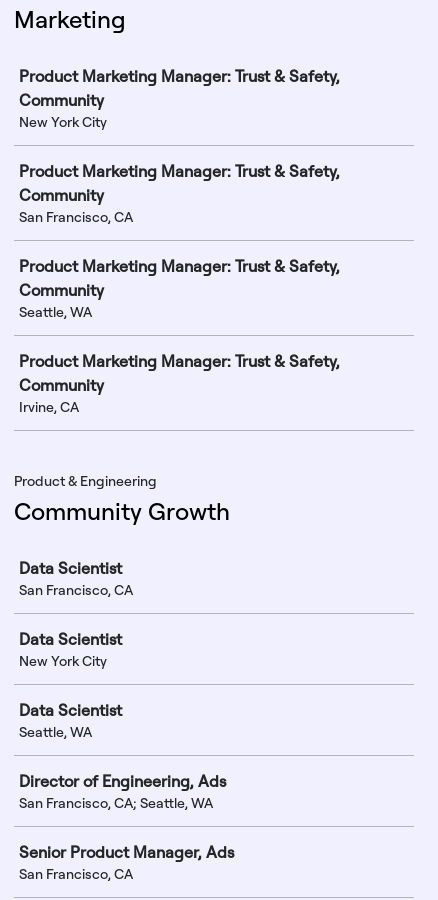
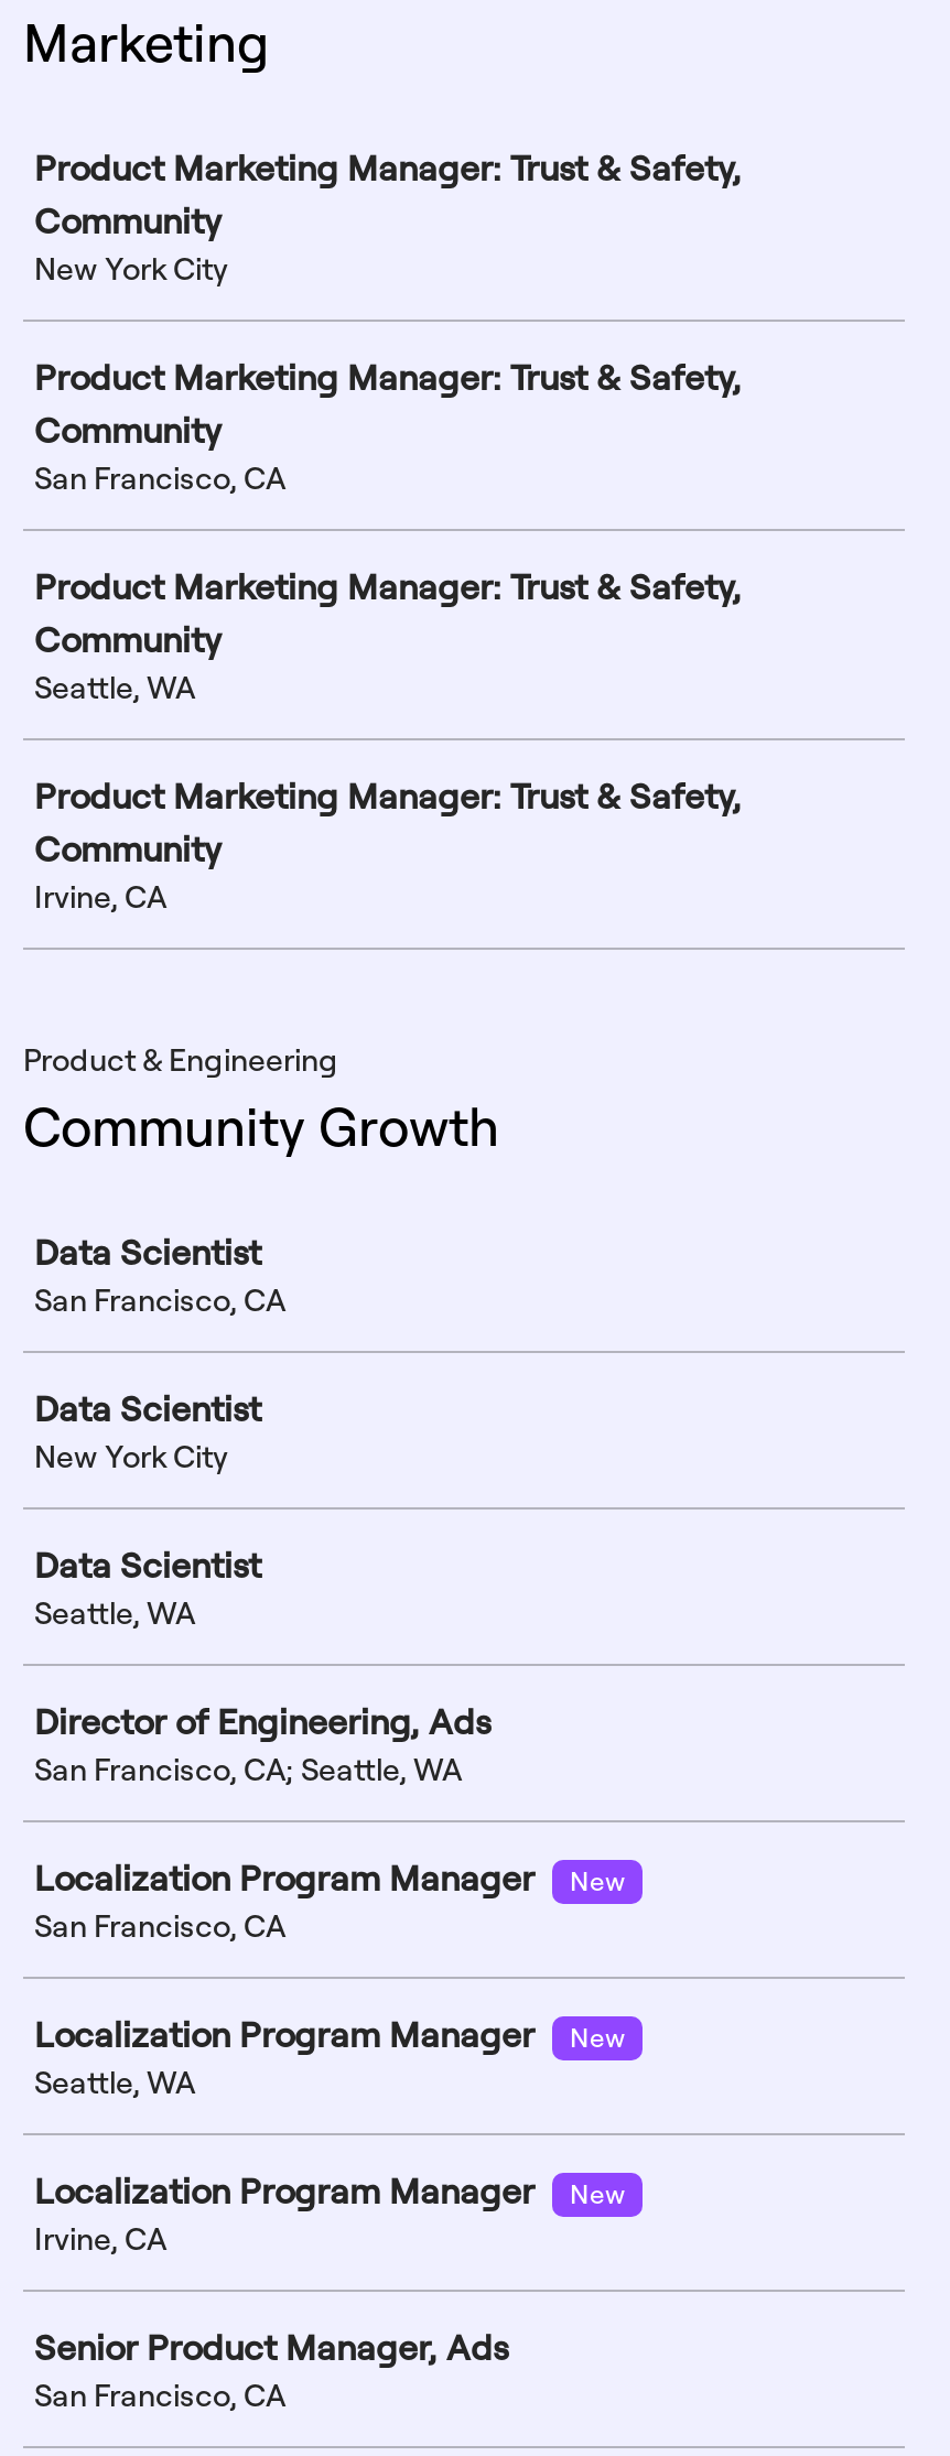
none -> [34,1855,625,2259] Localization Program Manager | New | San Francisco, CA | Localization Program Manager | New | Seattle, WA | Localization Program Manager | New | Irvine, CA

